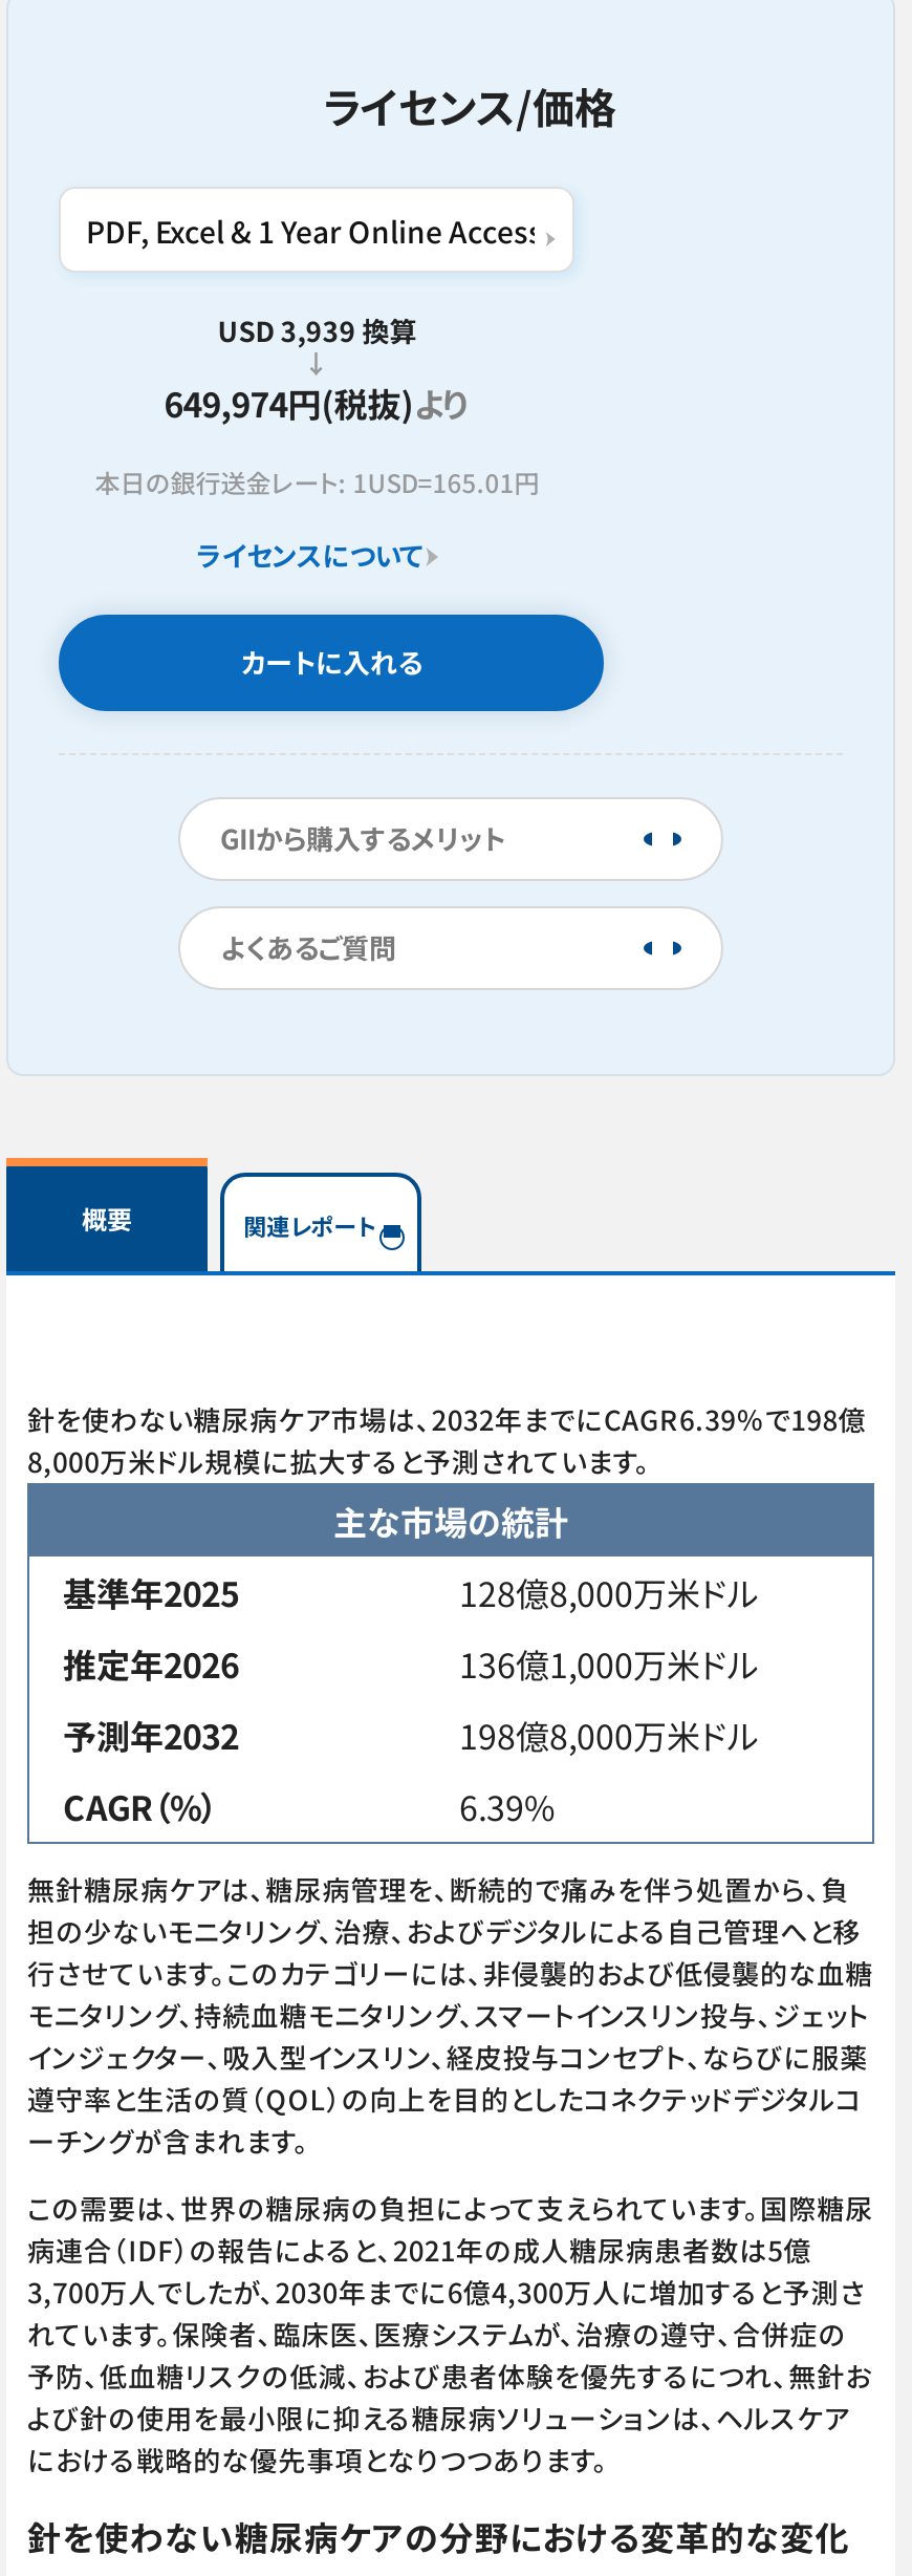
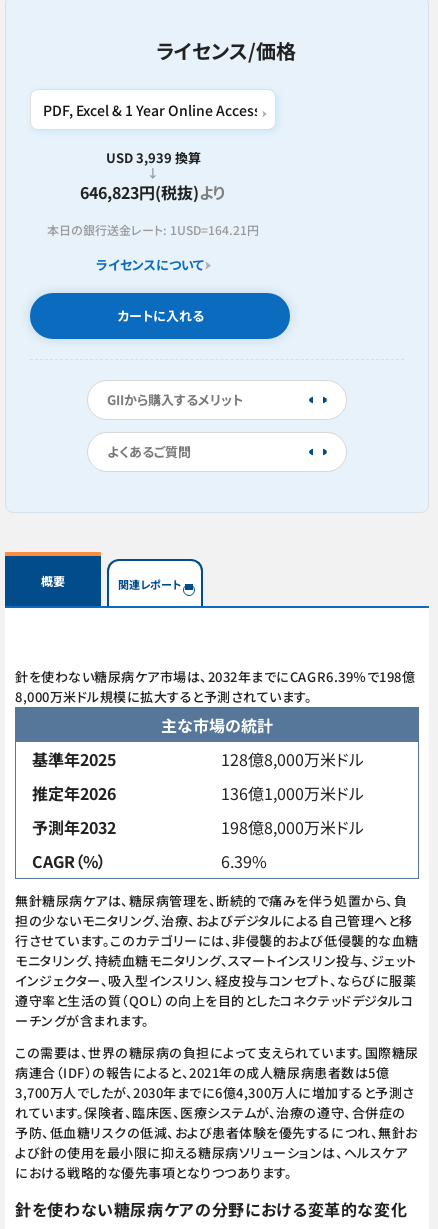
[164,378,470,428] 649,974円(税抜)より -> [80,180,226,204] 646,823円(税抜)より
[95,464,539,499] 本日の銀行送金レート: 1USD=165.01円 -> [47,221,259,238] 本日の銀行送金レート: 1USD=164.21円

